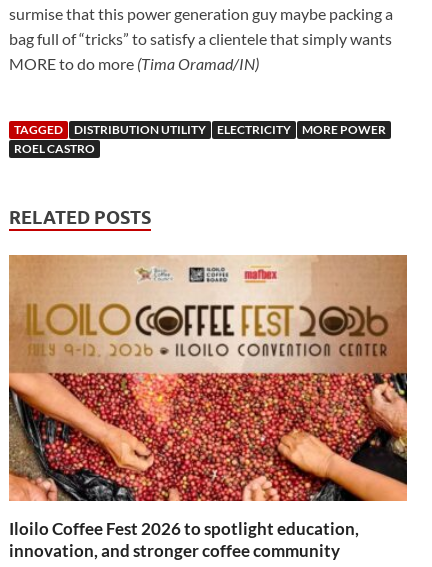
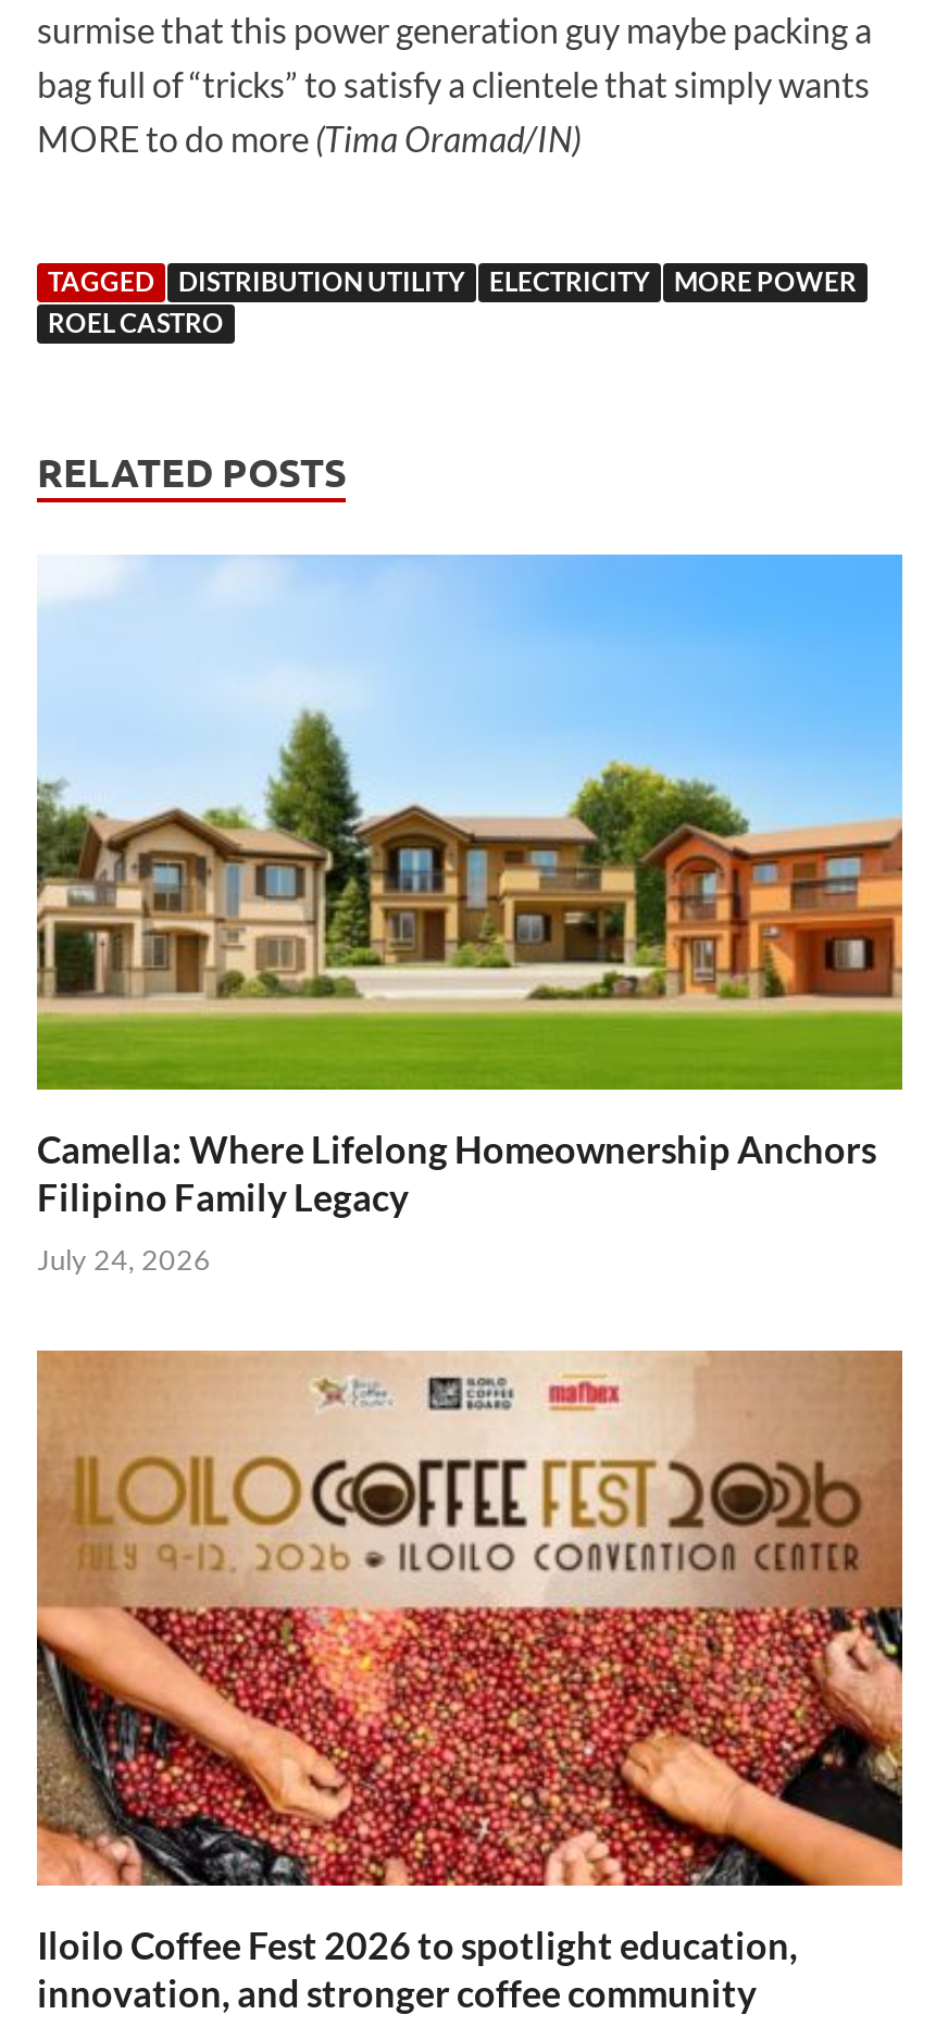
none -> [35,552,904,1277] [image] | Camella: Where Lifelong Homeownership Anchors | Filipino Family Legacy | July 24, 2026

